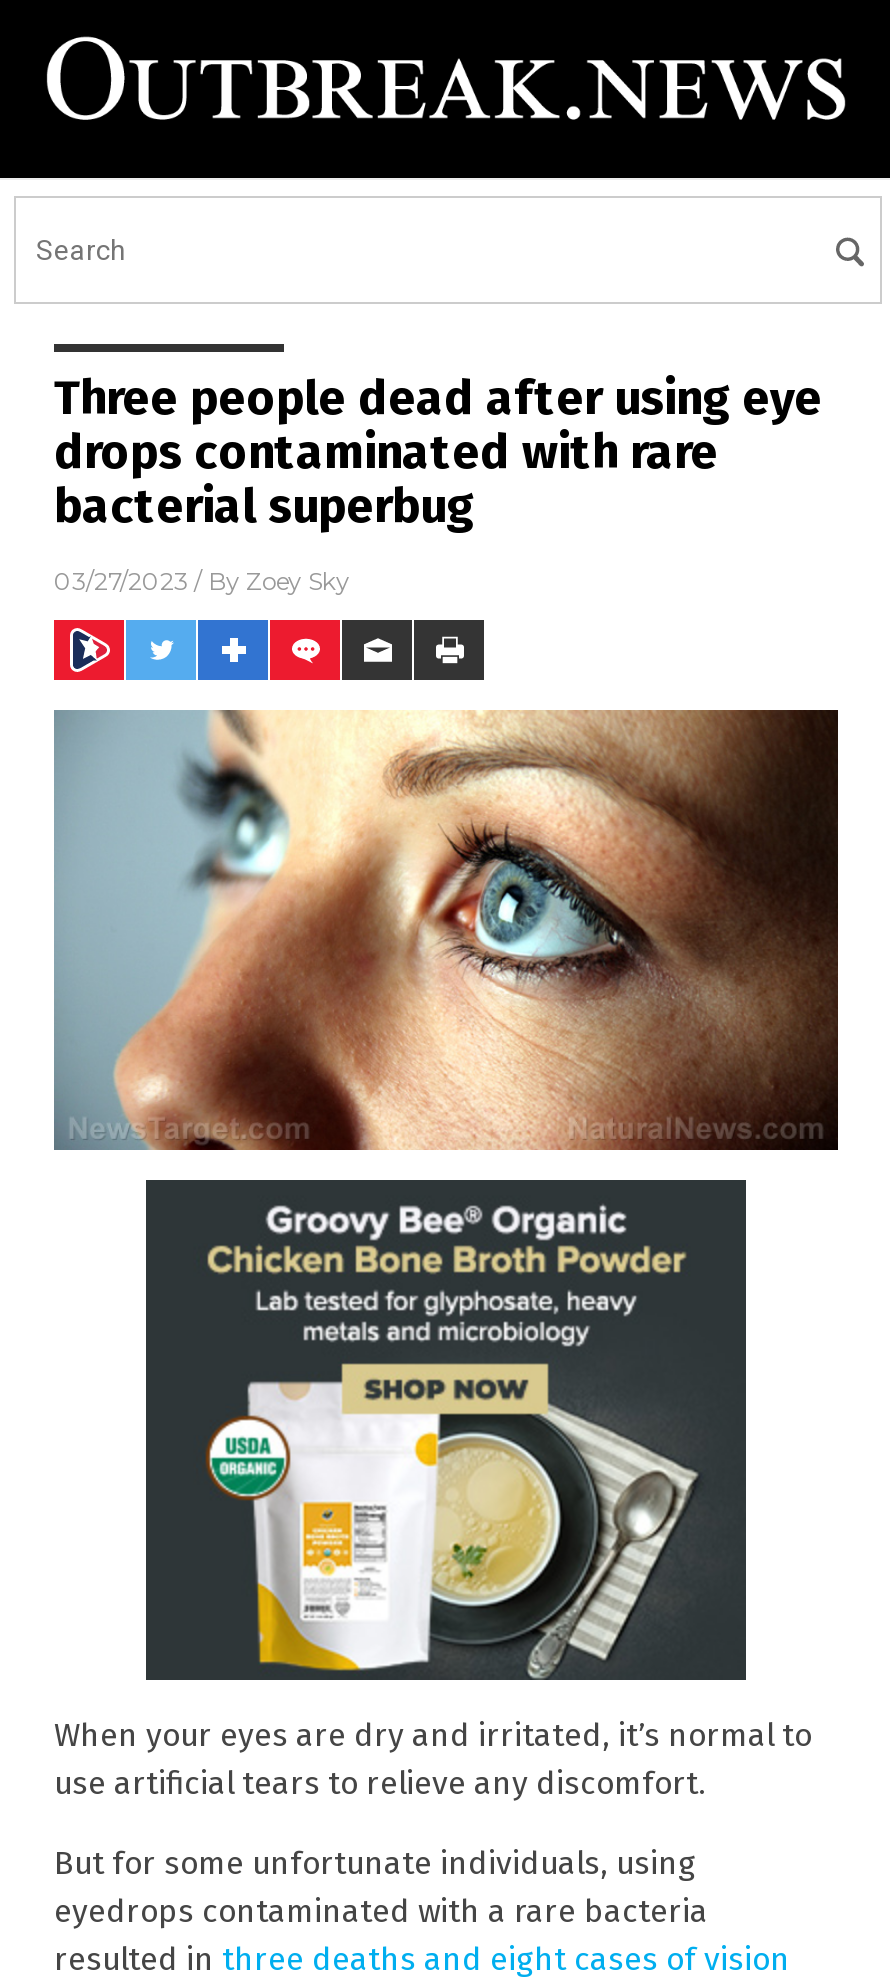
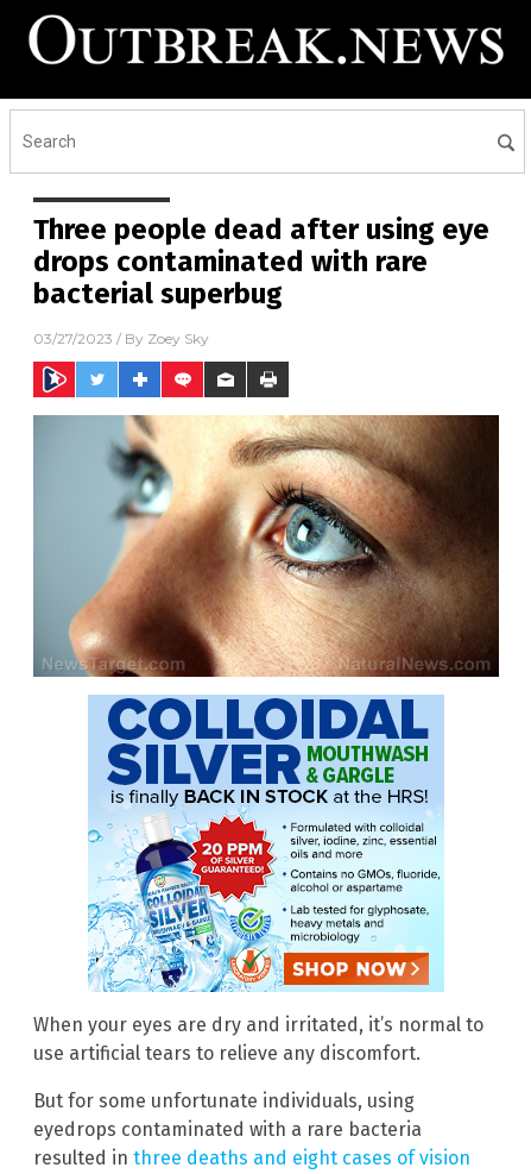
[144,1178,748,1682] [image] -> [87,695,444,993] [image]

